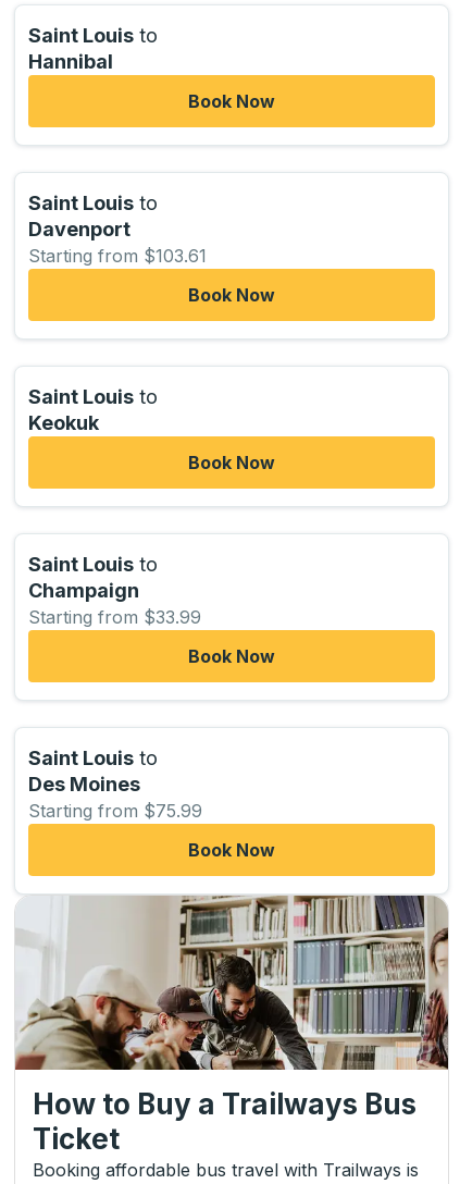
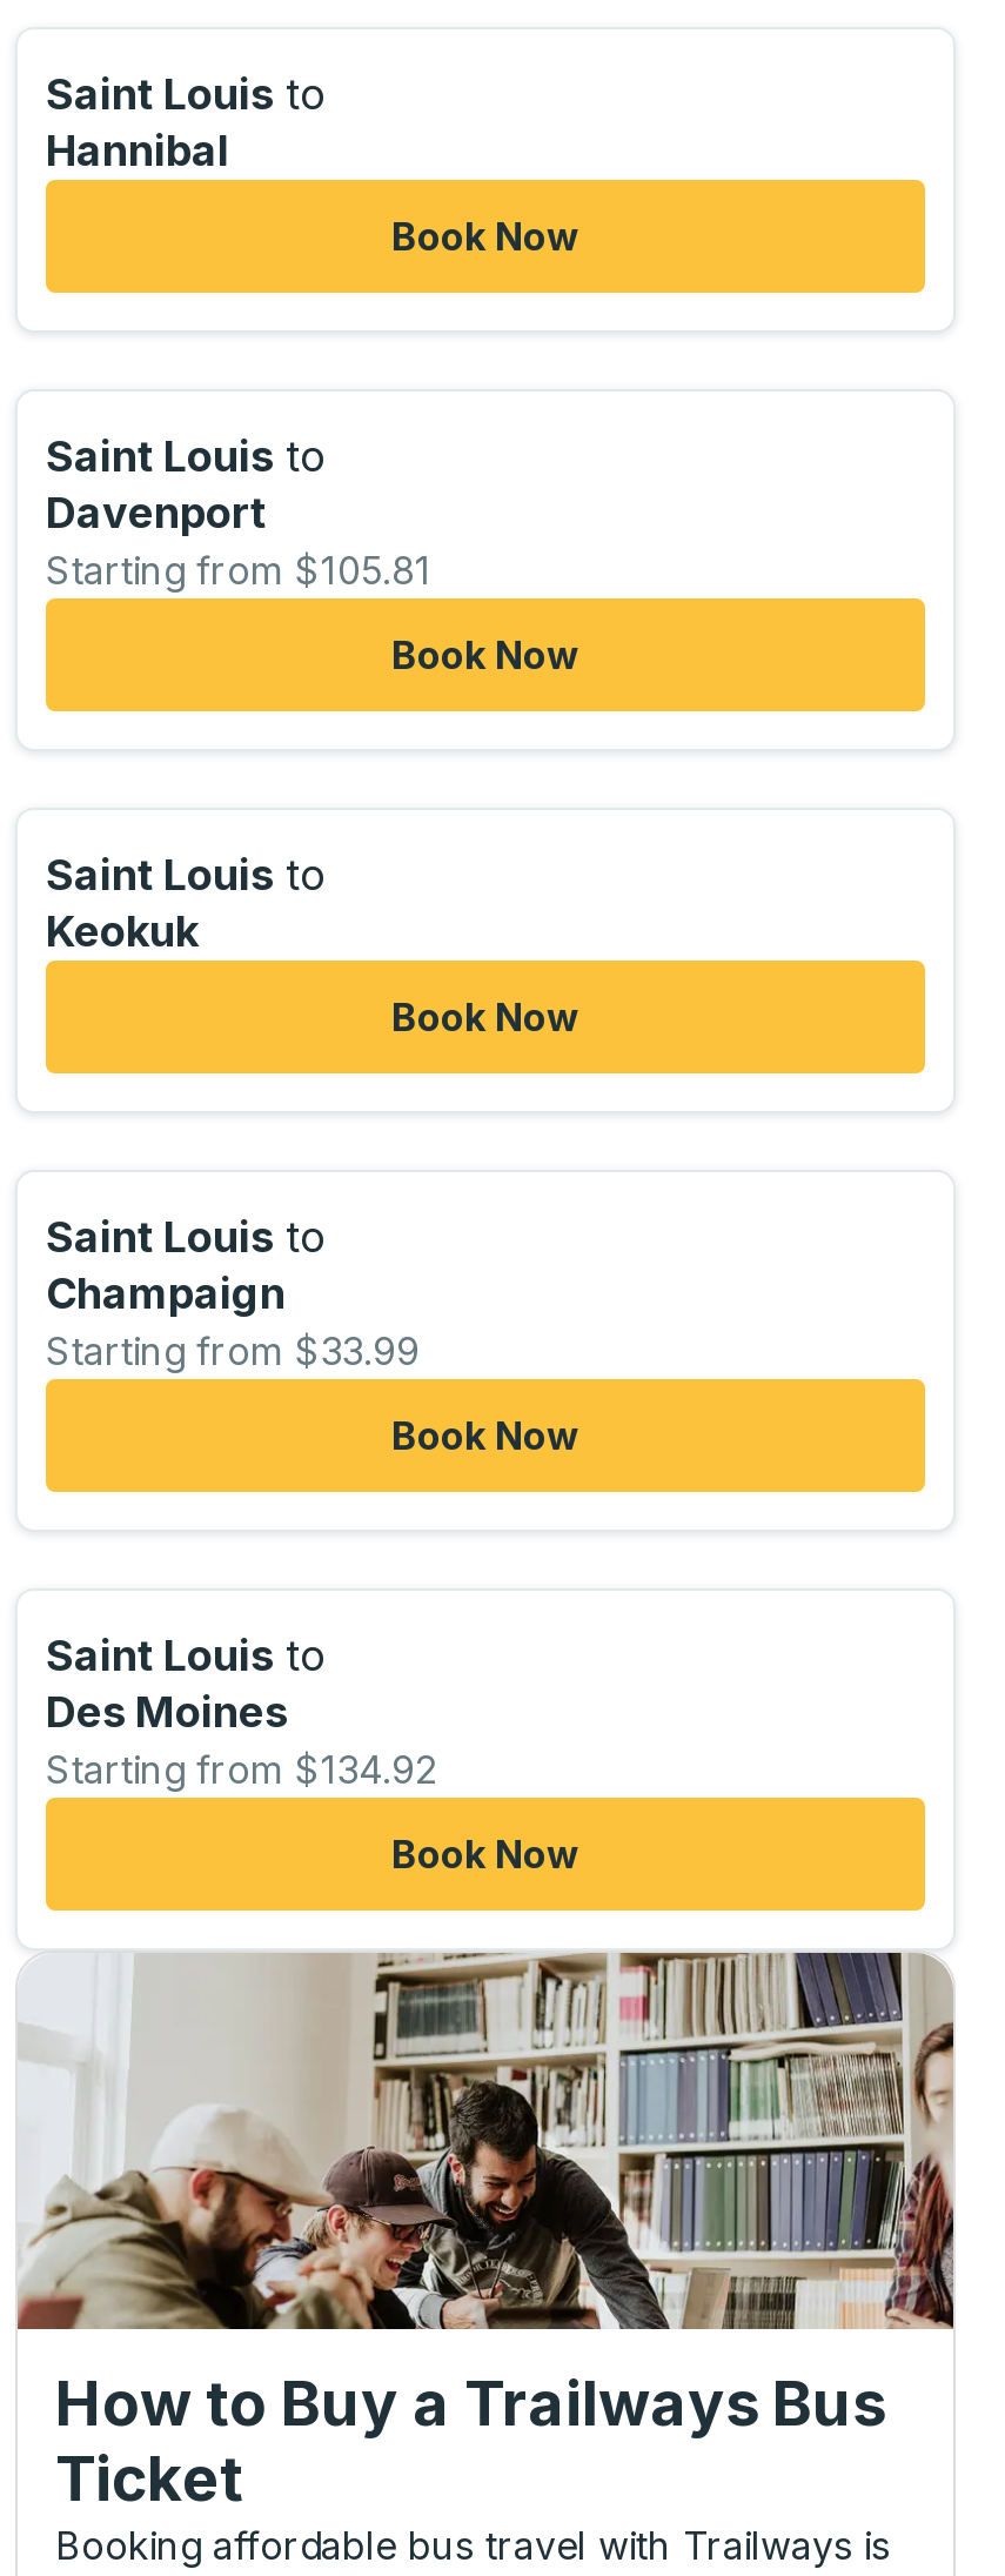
[28,245,207,267] Starting from $103.61 -> [46,547,431,594] Starting from $105.81
[28,800,202,822] Starting from $75.99 -> [46,1746,436,1793] Starting from $134.92

